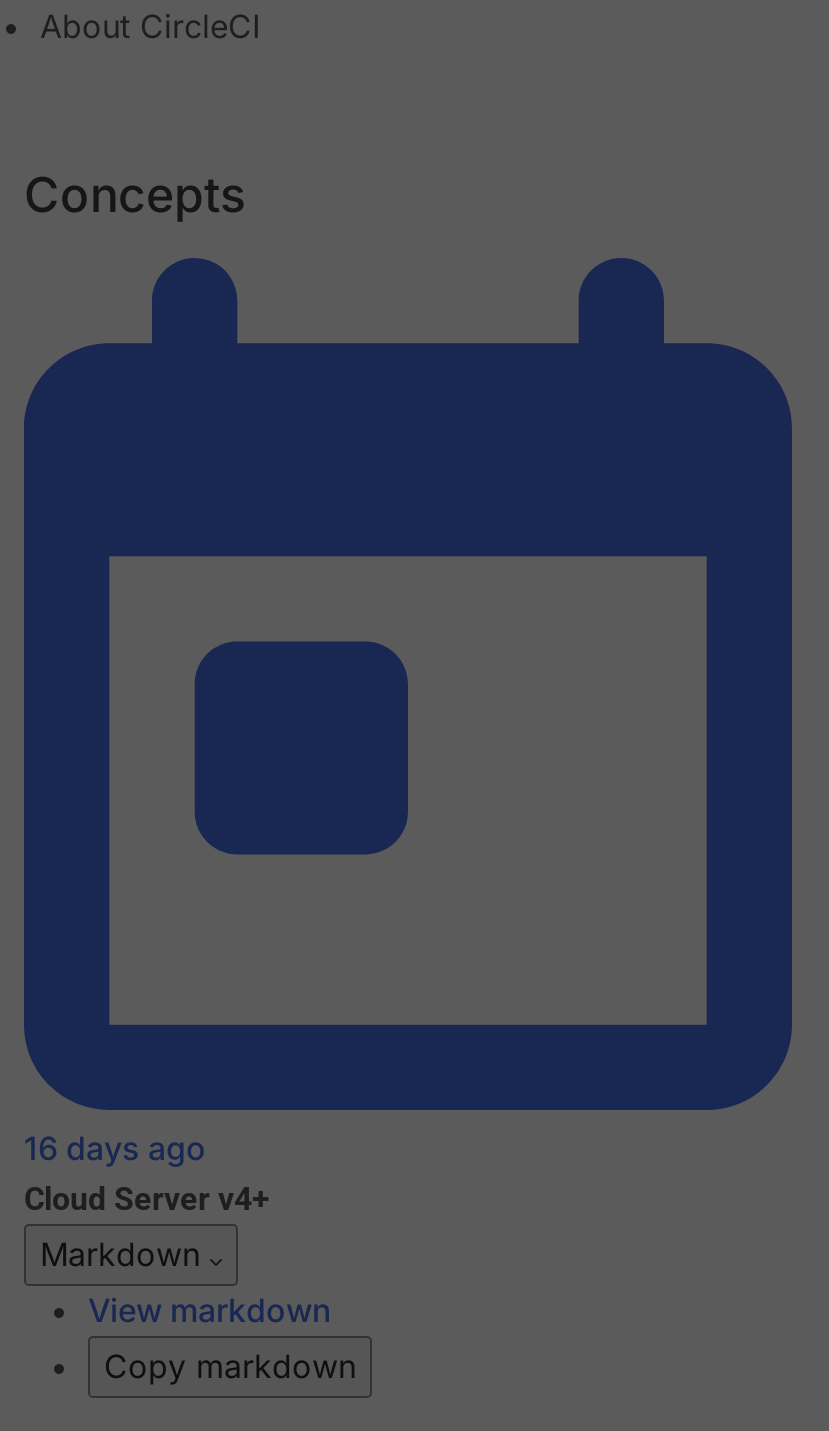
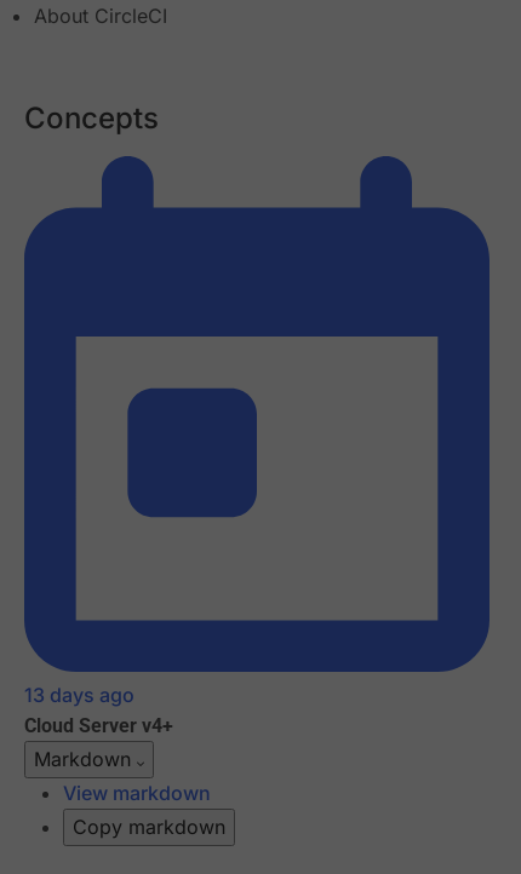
[24,1129,206,1169] 16 days ago -> [24,683,134,708] 13 days ago

